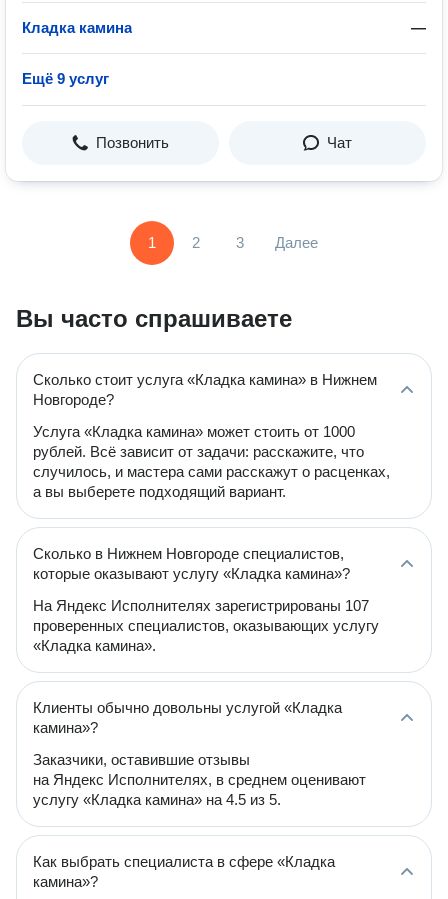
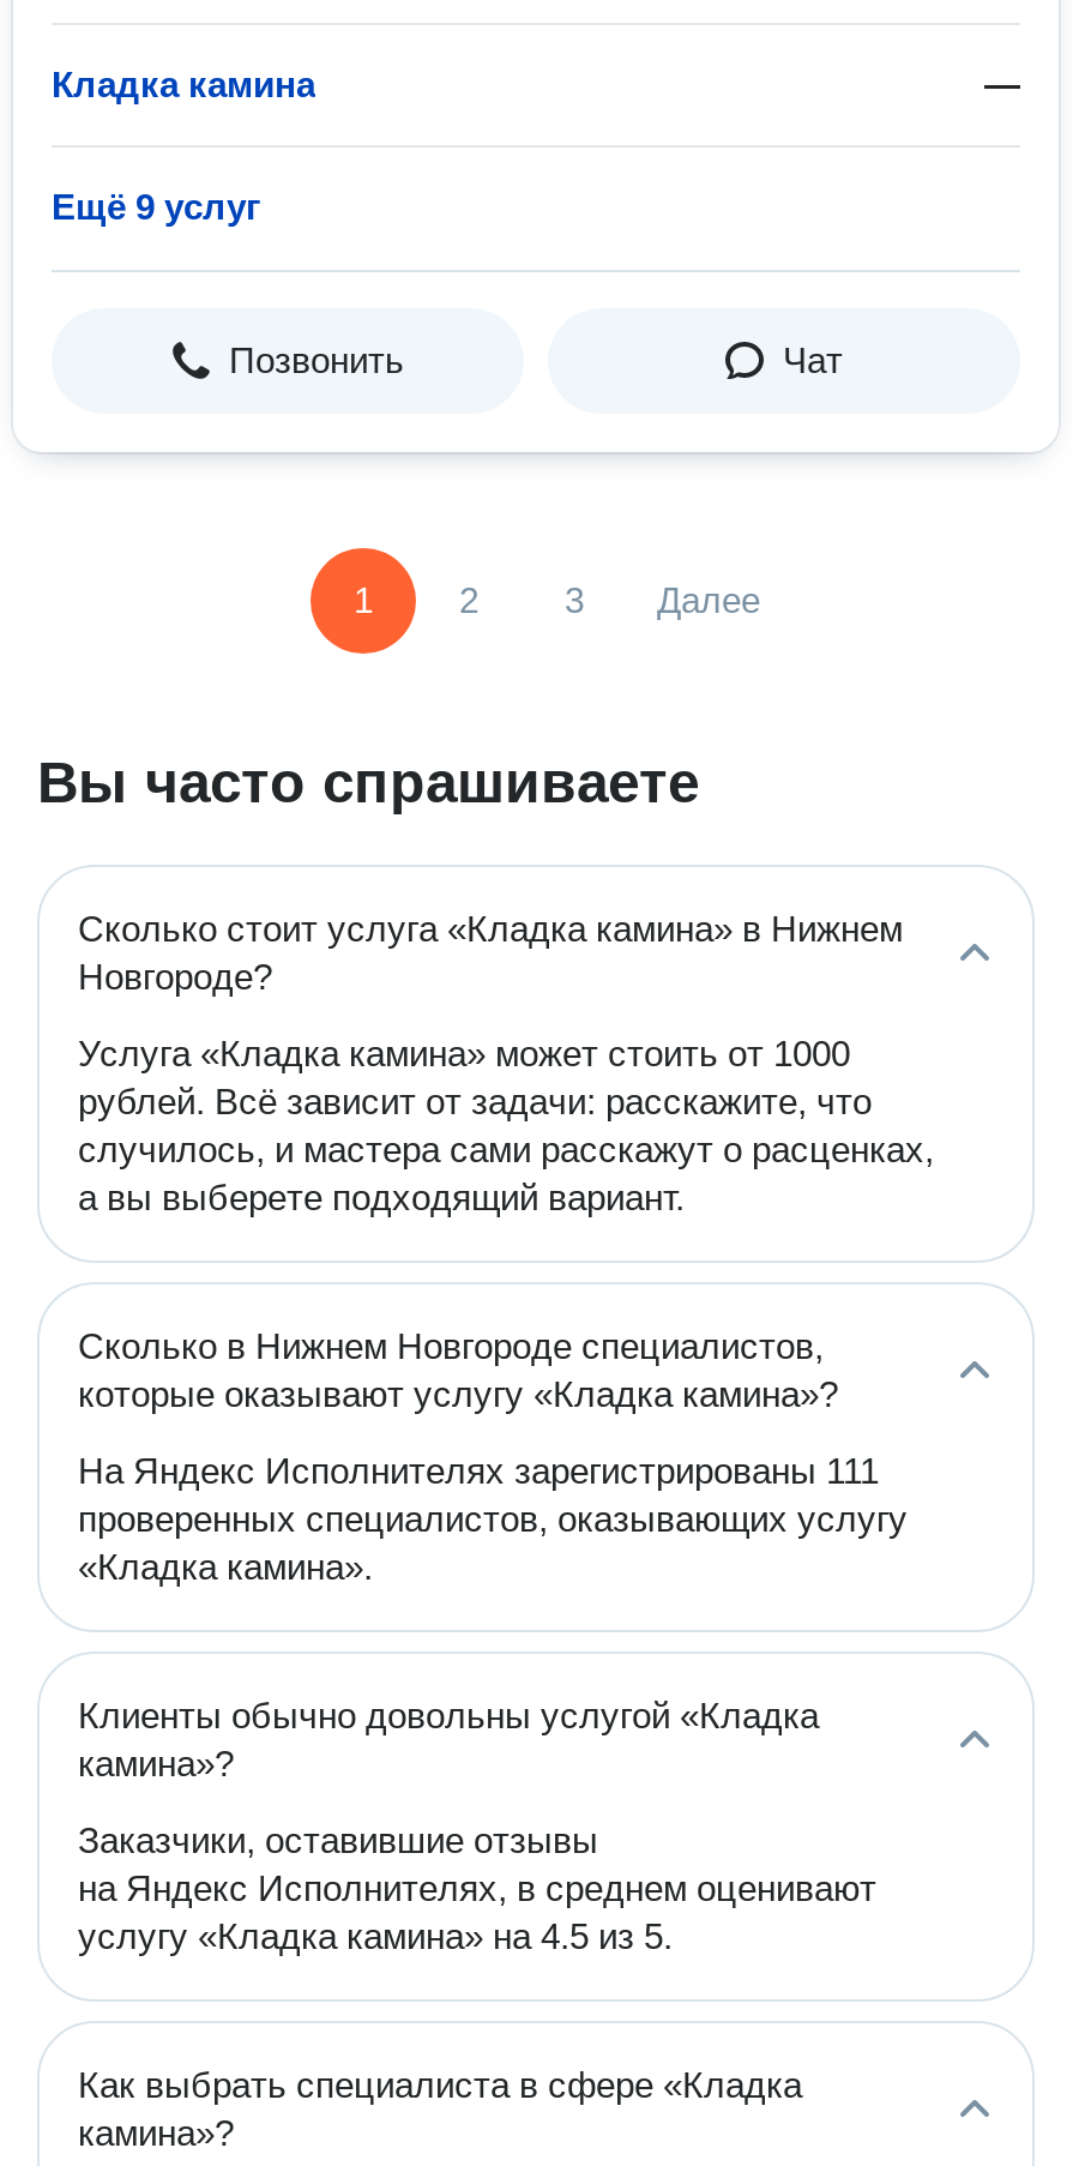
[33,597,369,614] На Яндекс Исполнителях зарегистрированы 107 -> [78,1450,879,1491] На Яндекс Исполнителях зарегистрированы 111

